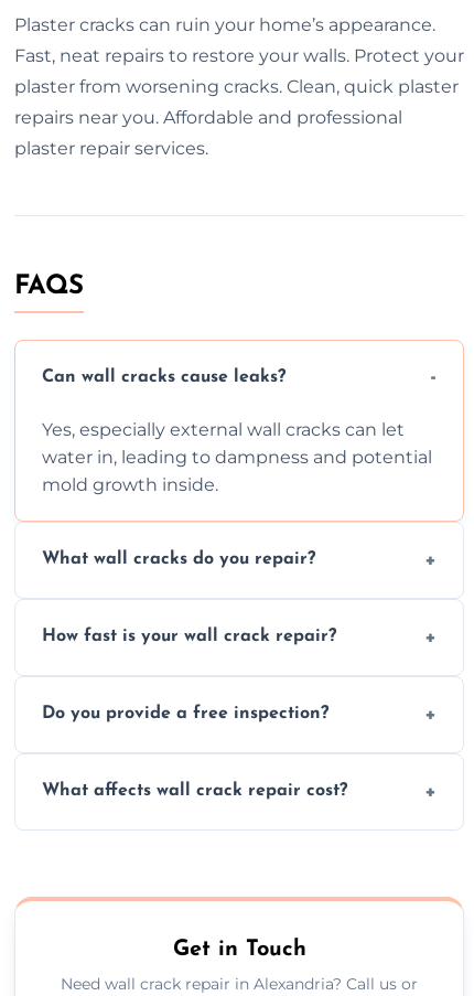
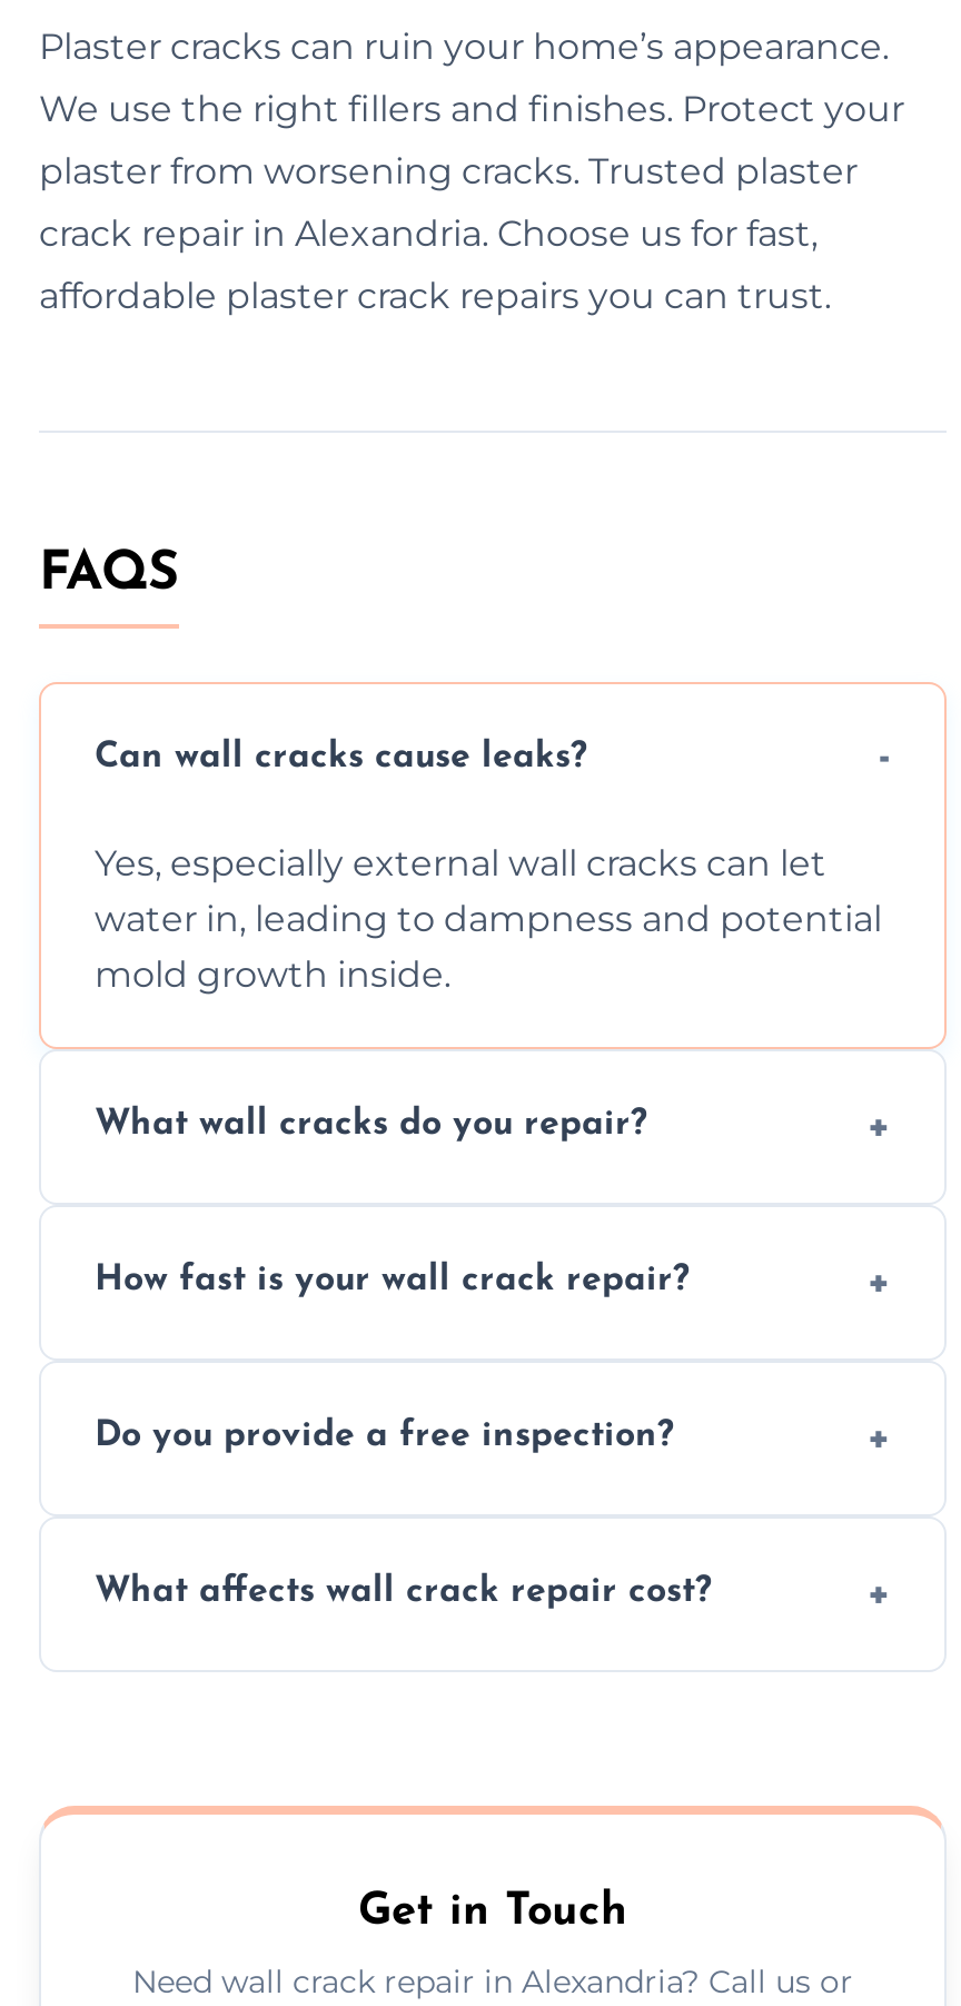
[14,45,464,66] Fast, neat repairs to restore your walls. Protect your -> [39,87,904,130] We use the right fillers and finishes. Protect your
[14,76,459,97] plaster from worsening cracks. Clean, quick plaster -> [39,150,858,192] plaster from worsening cracks. Trusted plaster
[14,107,402,128] repairs near you. Affordable and professional -> [39,212,818,254] crack repair in Alexandria. Choose us for fast,
[14,138,208,158] plaster repair services. -> [39,274,831,316] affordable plaster crack repairs you can trust.

